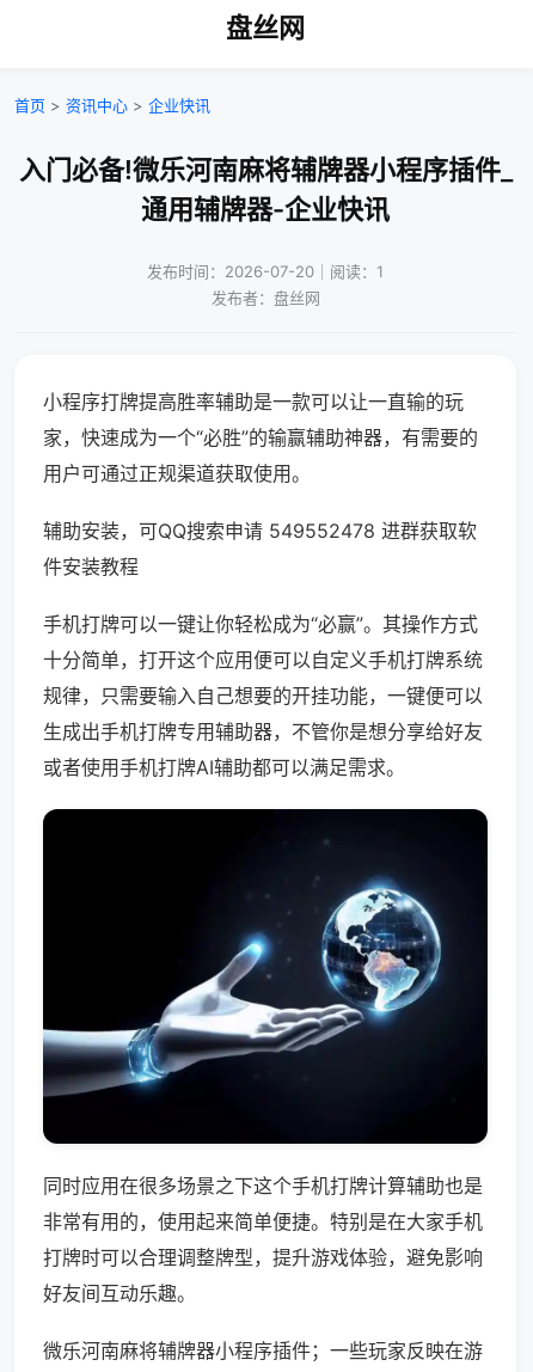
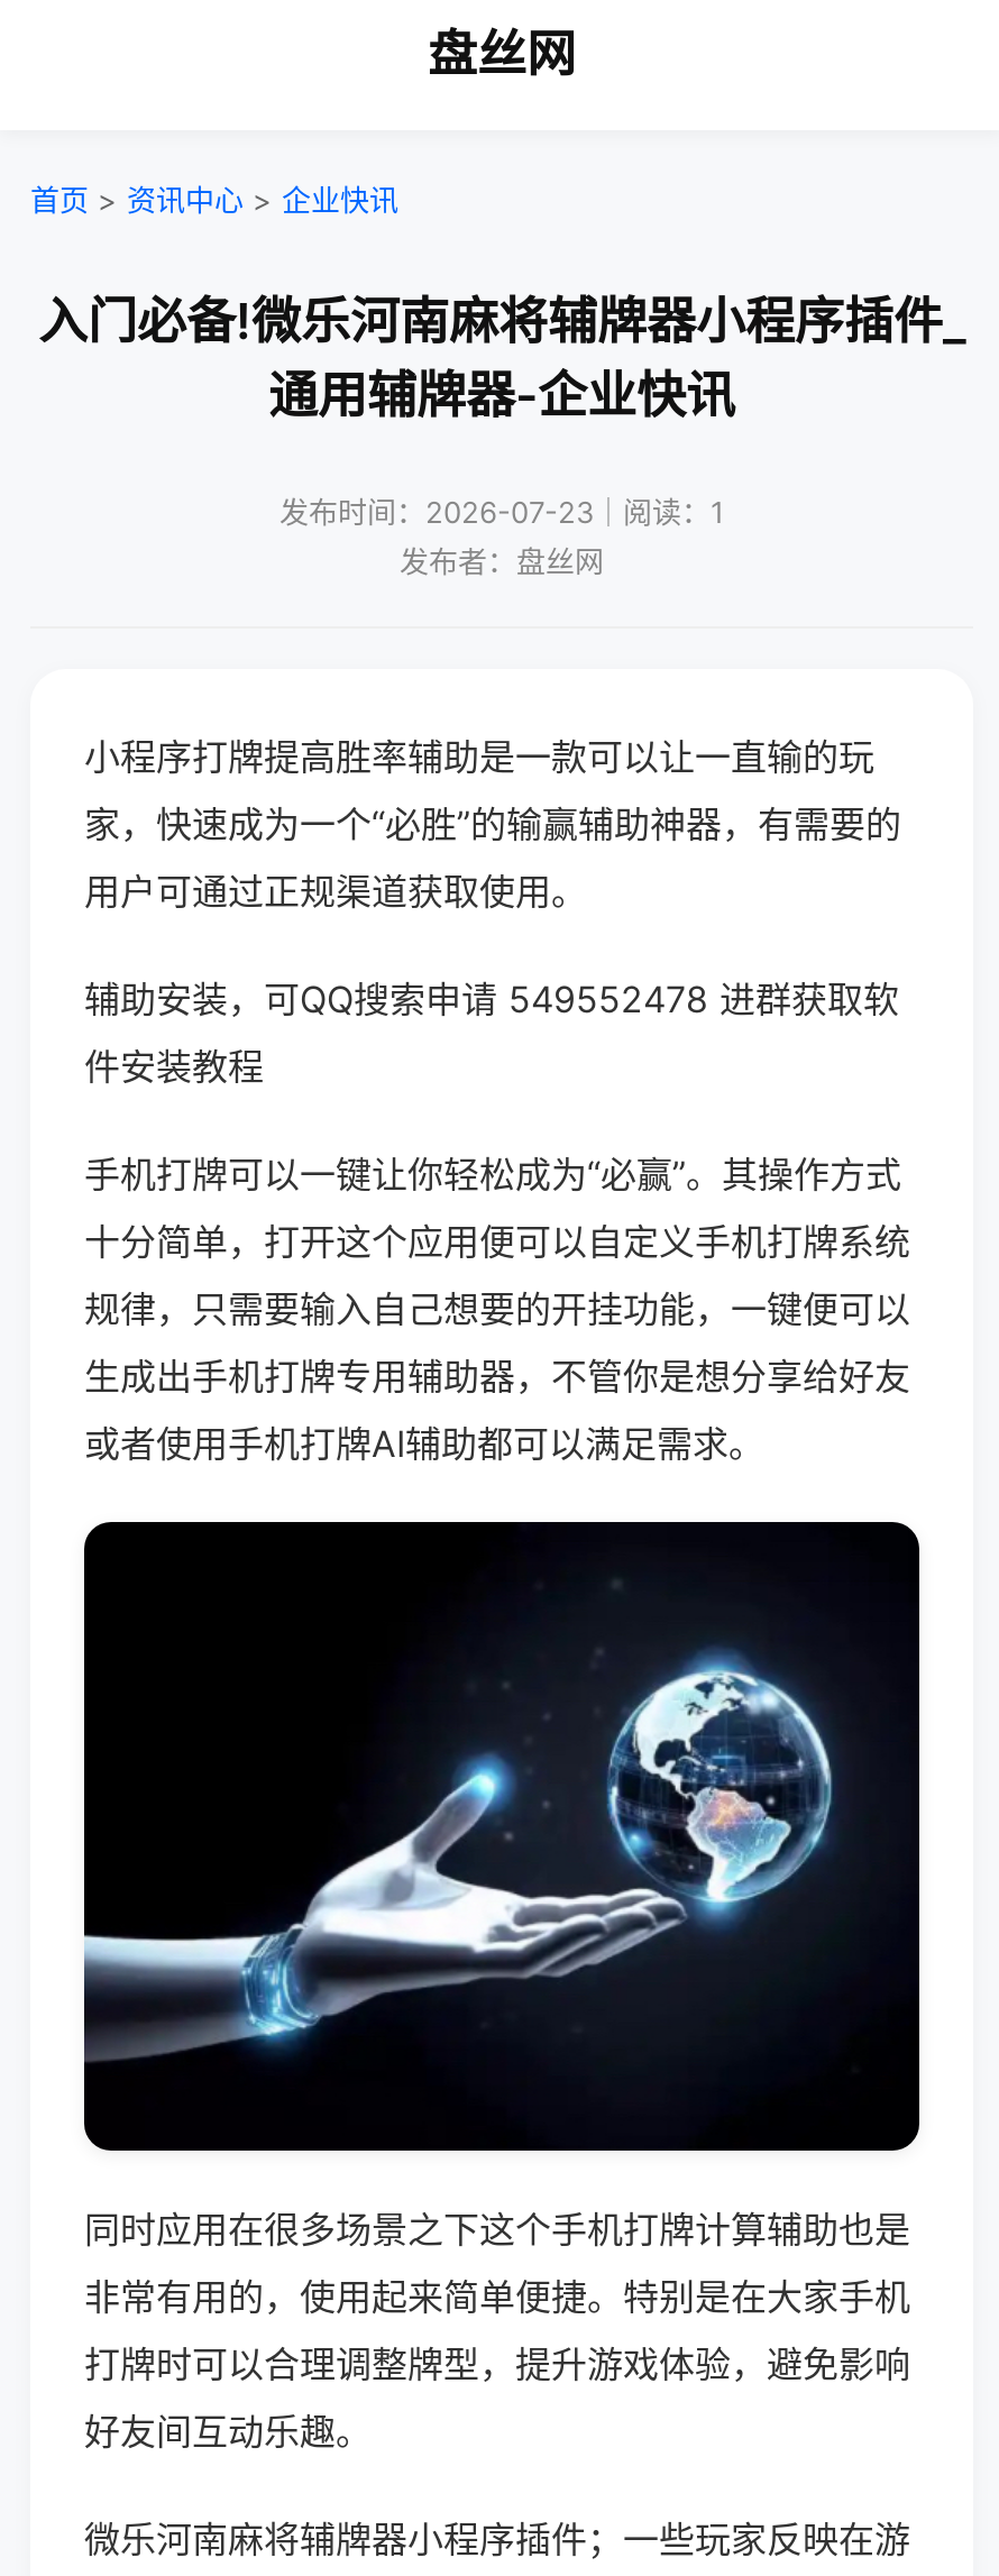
[147,262,384,281] 发布时间：2026-07-20｜阅读：1 -> [279,494,724,530] 发布时间：2026-07-23｜阅读：1

